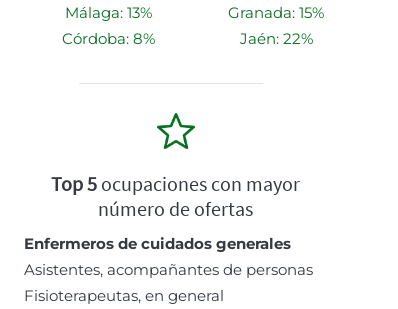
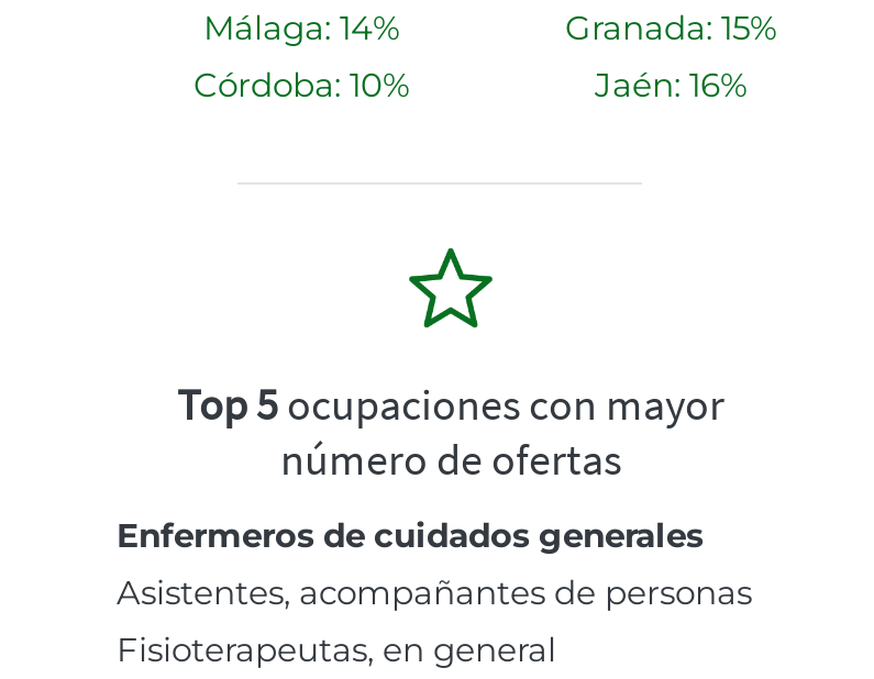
[64,3,151,22] Málaga: 13% -> [203,7,399,49] Málaga: 14%
[61,29,154,48] Córdoba: 8% -> [193,64,409,106] Córdoba: 10%
[239,29,312,48] Jaén: 22% -> [595,64,746,106] Jaén: 16%

